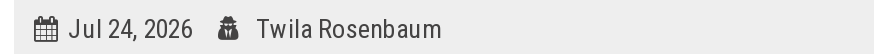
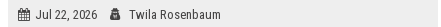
[68,14,440,44] Jul 24, 2026 Twila Rosenbaum -> [35,7,221,22] Jul 22, 2026 Twila Rosenbaum

